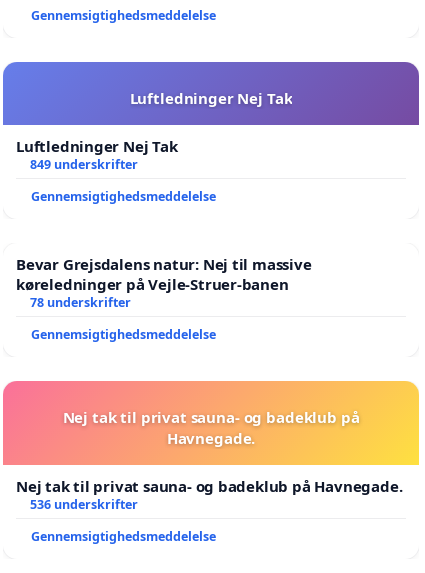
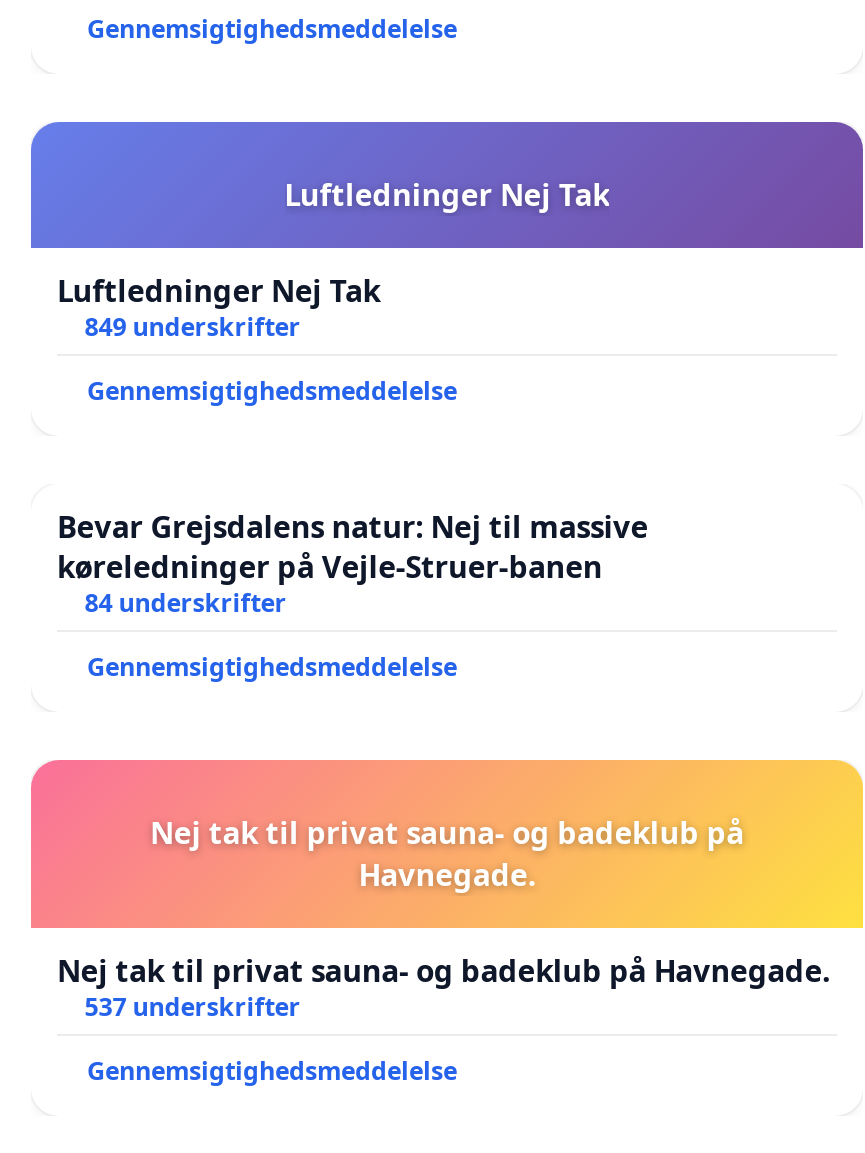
[30,294,131,311] 78 underskrifter -> [85,587,287,621] 84 underskrifter
[30,496,138,513] 536 underskrifter -> [85,991,301,1025] 537 underskrifter

